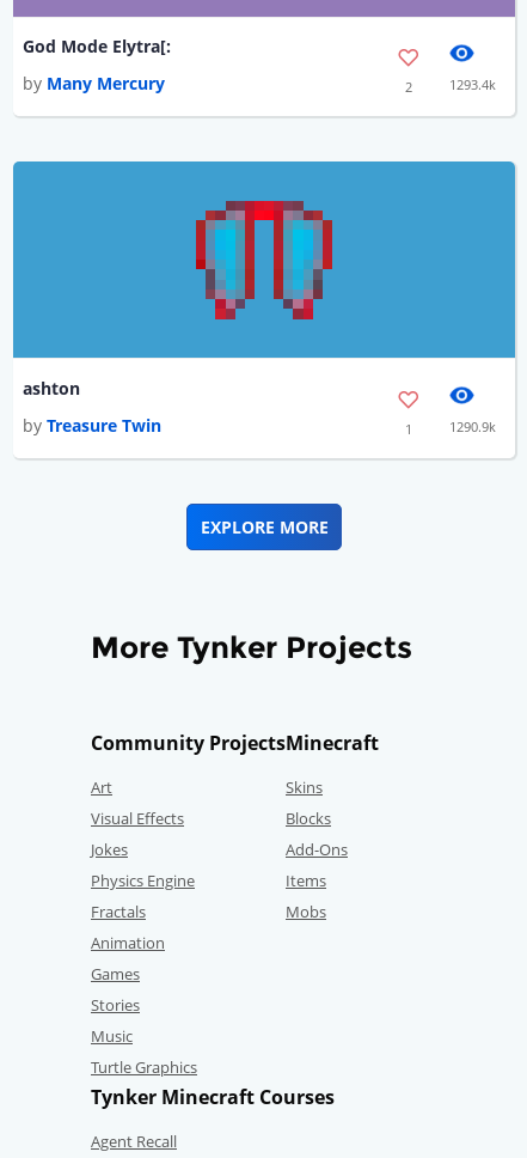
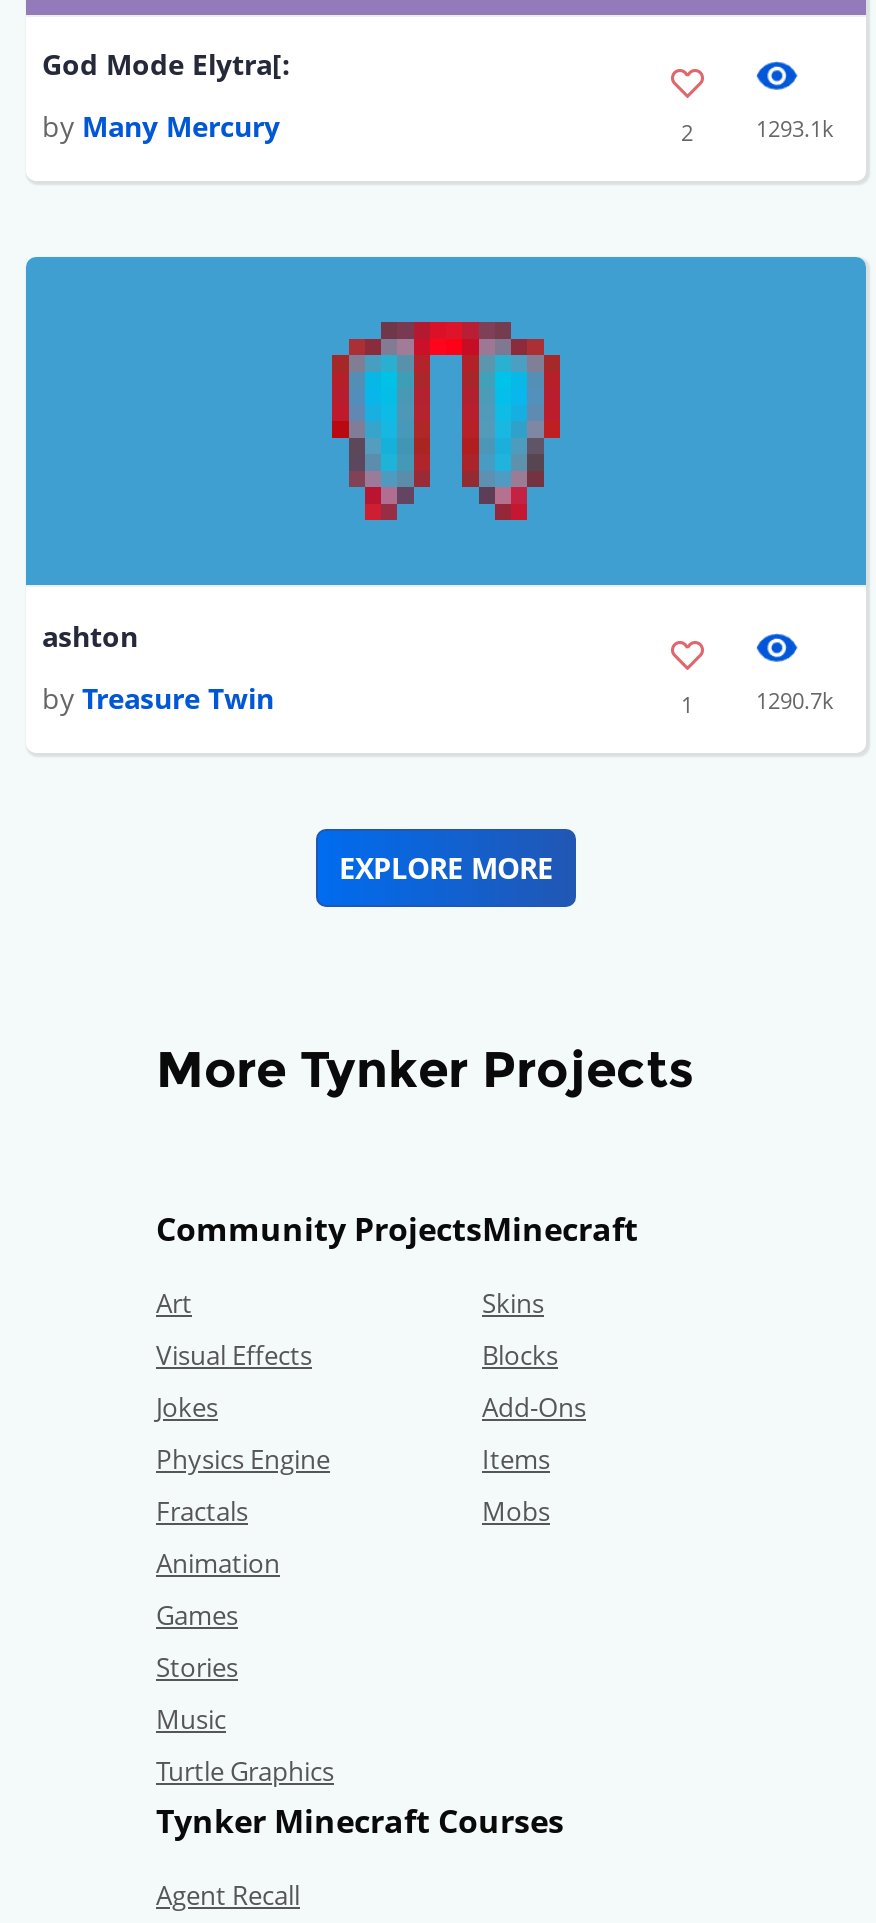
[449,75,496,93] 1293.4k -> [756,113,834,143] 1293.1k
[449,417,496,435] 1290.9k -> [756,684,834,714] 1290.7k

